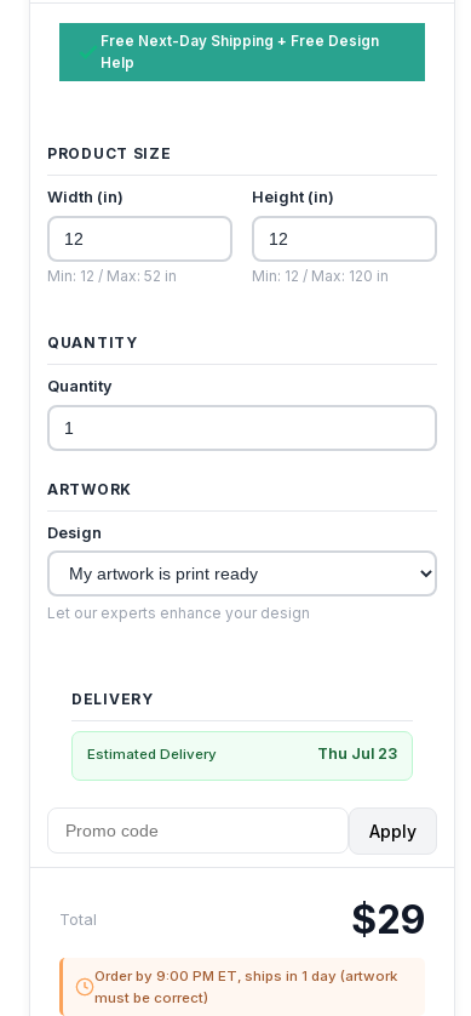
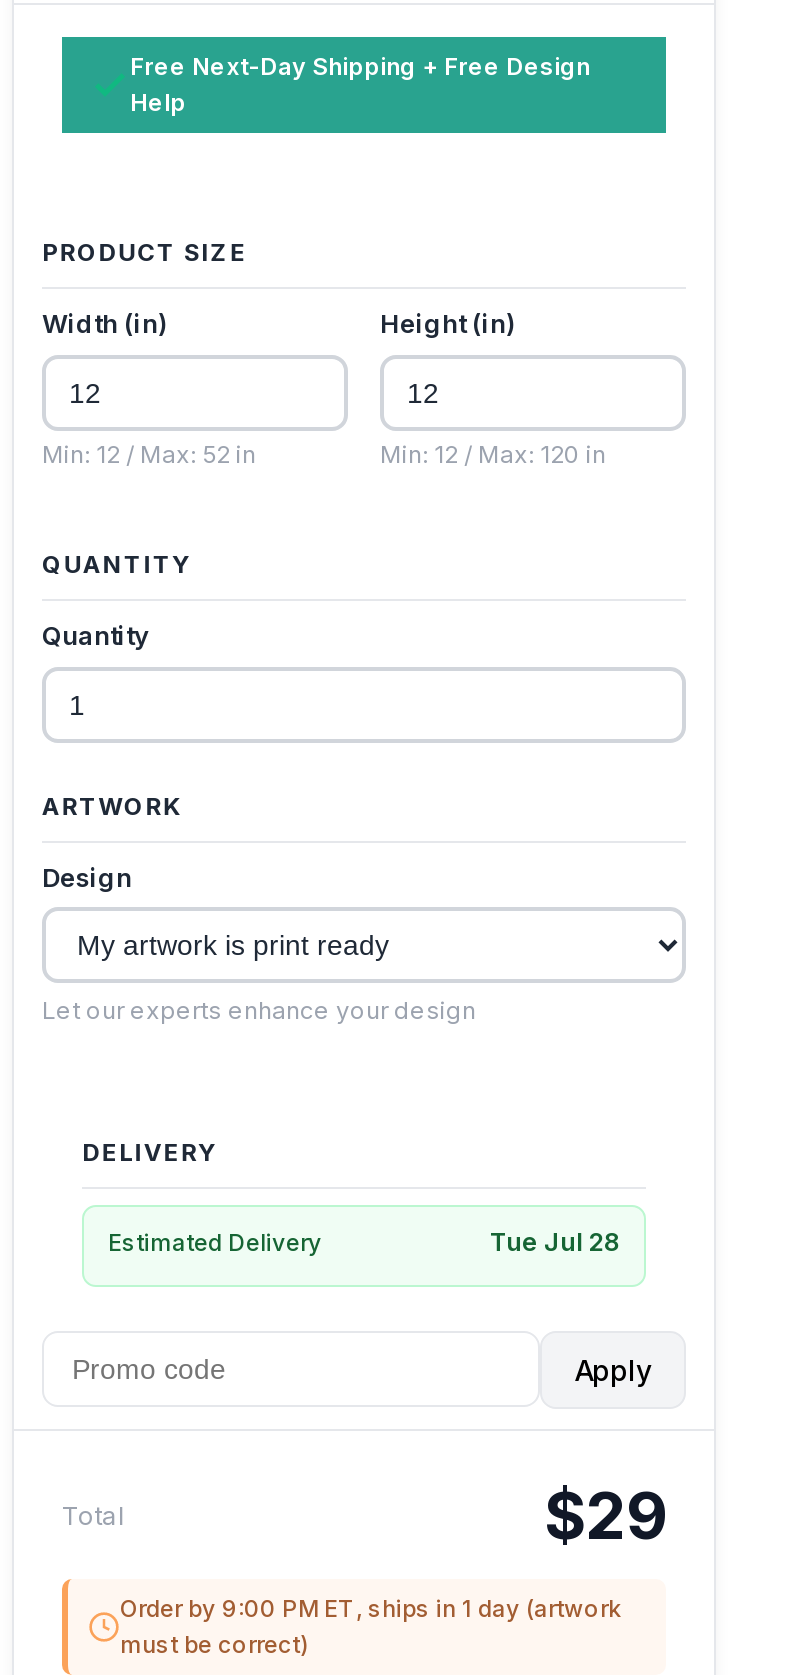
[317,745,397,763] Thu Jul 23 -> [490,1228,620,1258] Tue Jul 28

